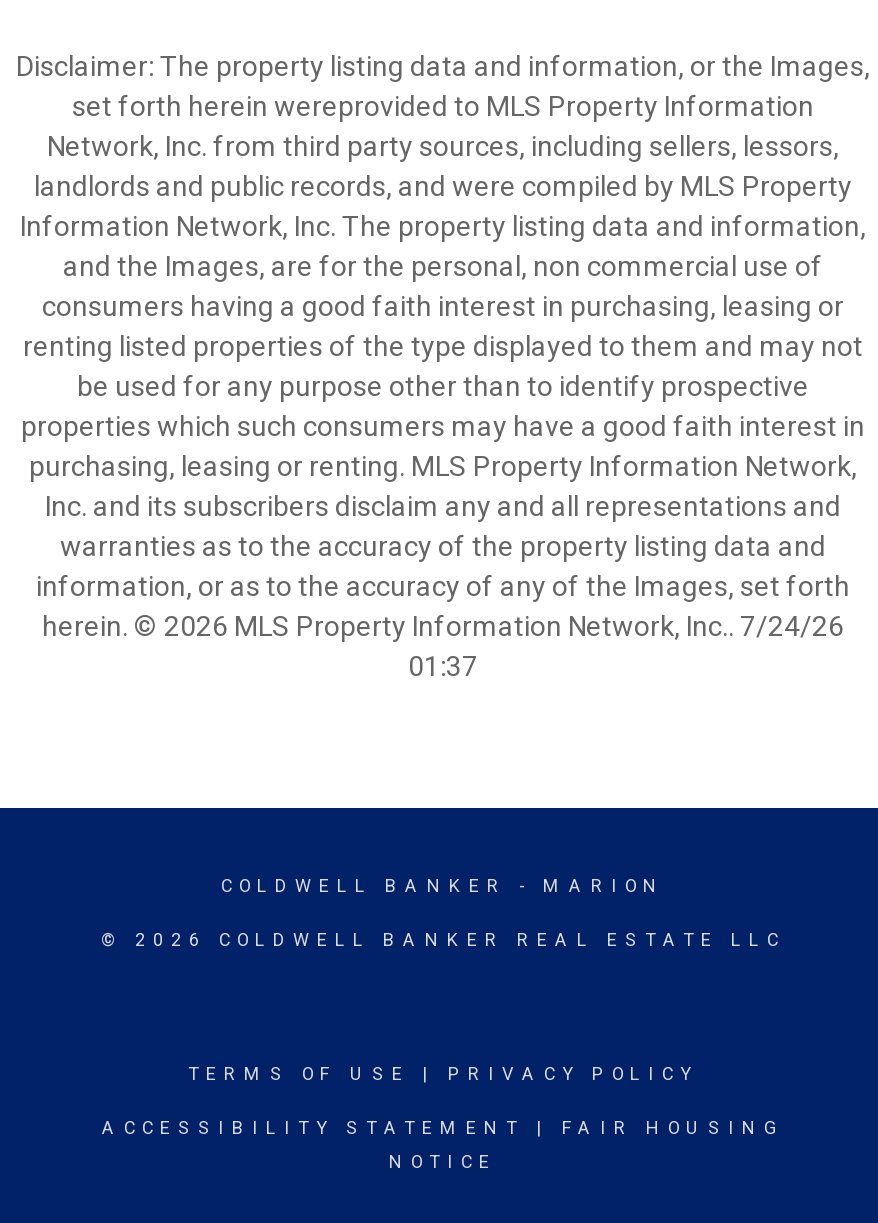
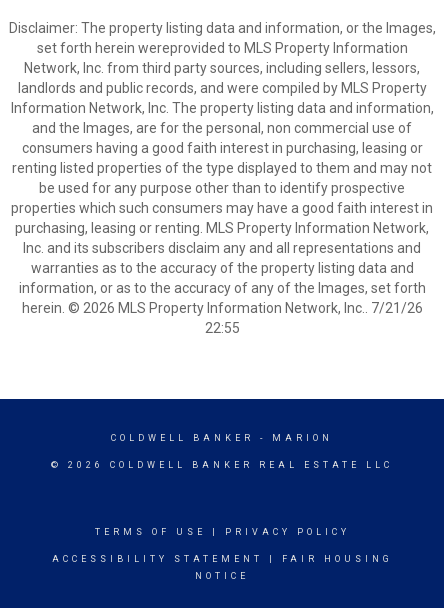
[42,610,844,642] herein. © 2026 MLS Property Information Network, Inc.. 7/24/26 -> [21,300,422,316] herein. © 2026 MLS Property Information Network, Inc.. 7/21/26
[408,650,478,682] 01:37 -> [204,320,239,336] 22:55

